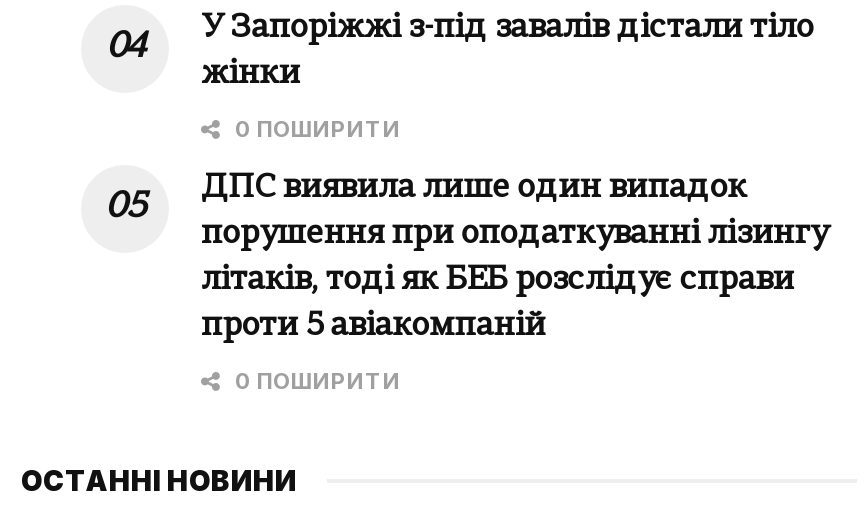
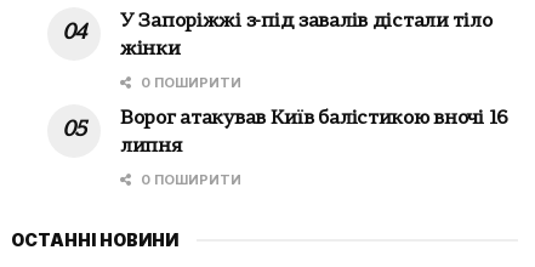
[201,174,827,344] ДПС виявила лише один випадок | порушення при оподаткуванні лізингу | літаків, тоді як БЕБ розслідує справи | проти 5 авіакомпаній -> [120,110,508,157] Ворог атакував Київ балістикою вночі 16 | липня

